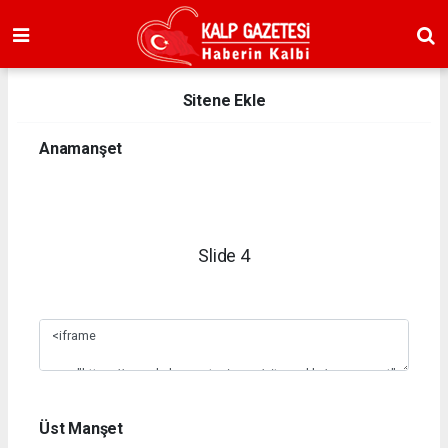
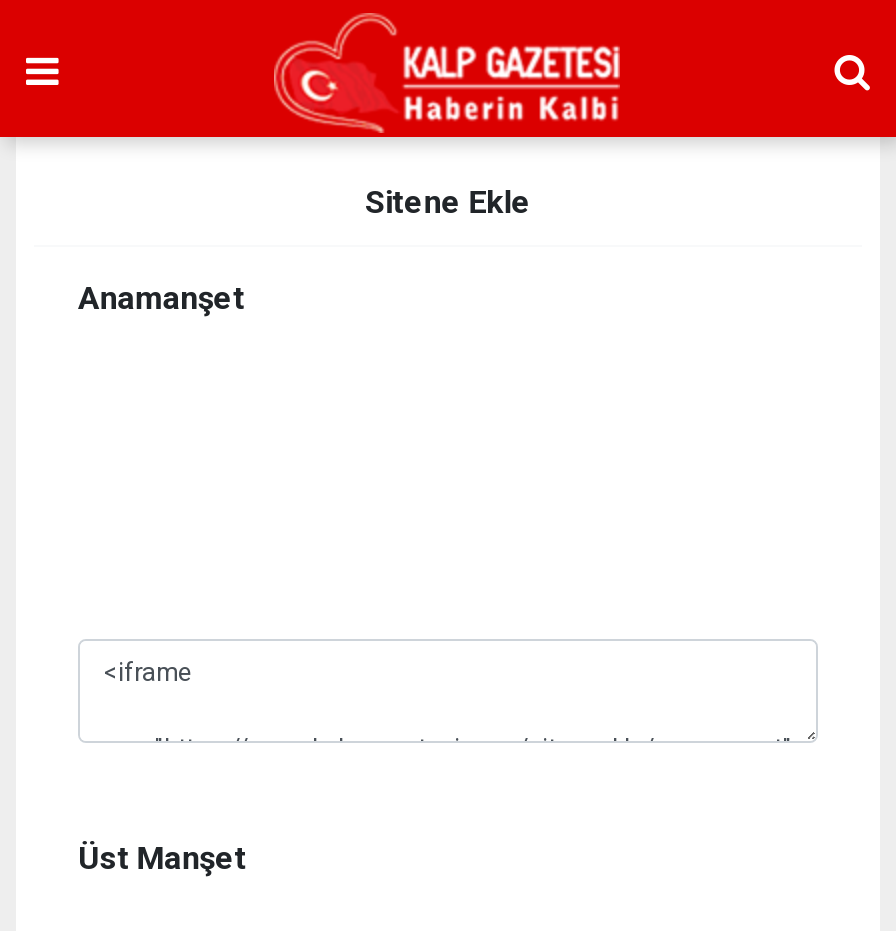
[198,245,250,266] Slide 4 -> none

